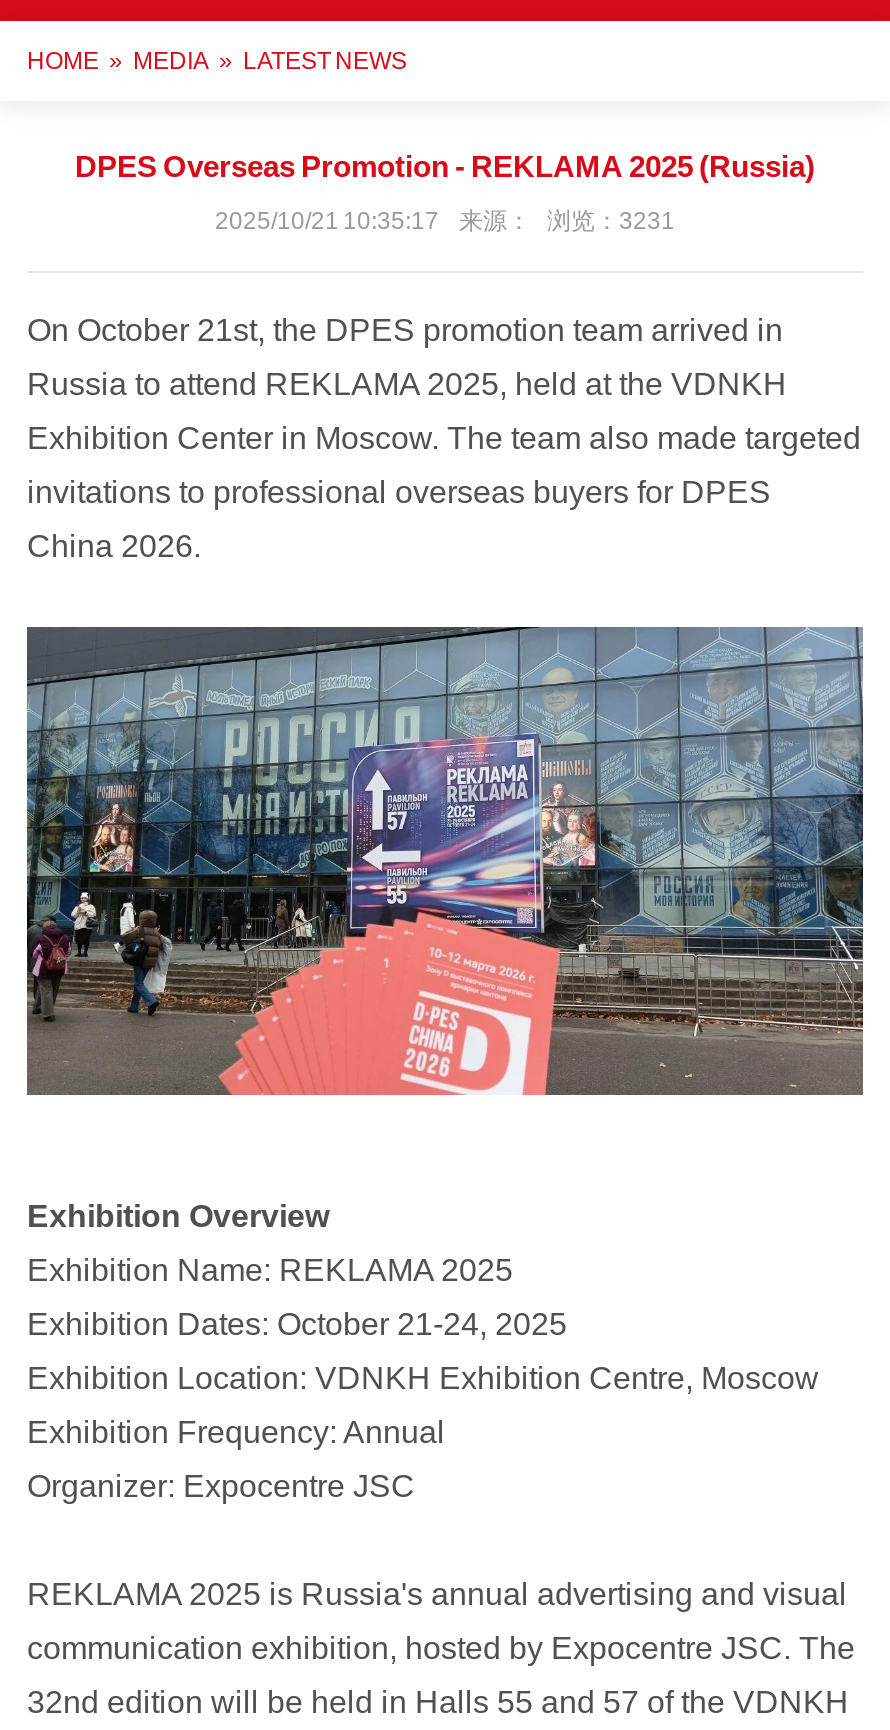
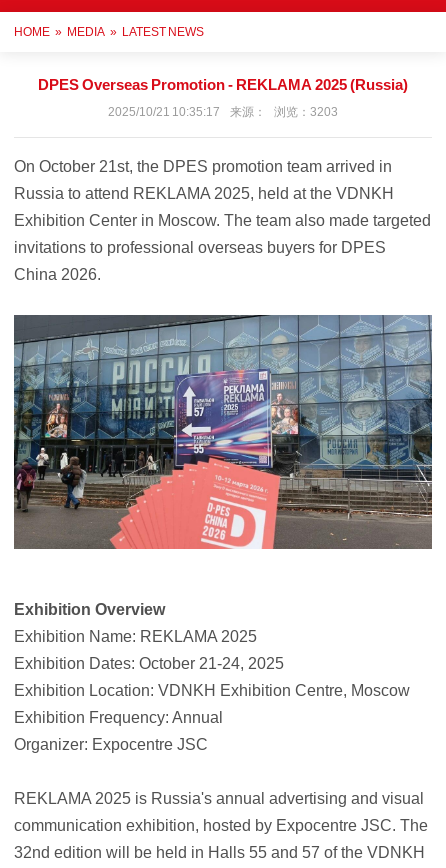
[215,205,675,235] 2025/10/21 10:35:17 来源： 浏览：3231 -> [108,104,338,119] 2025/10/21 10:35:17 来源： 浏览：3203

